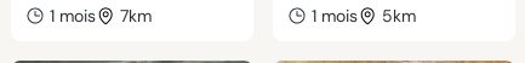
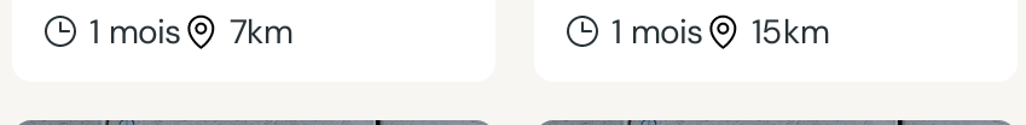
[312,5,416,27] 1 mois 5km -> [611,10,829,53] 1 mois 15km

